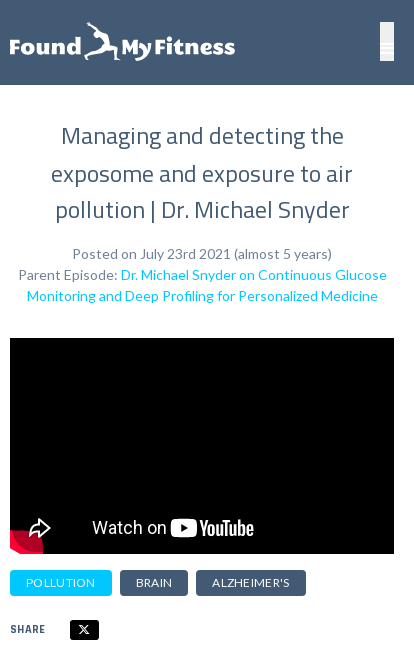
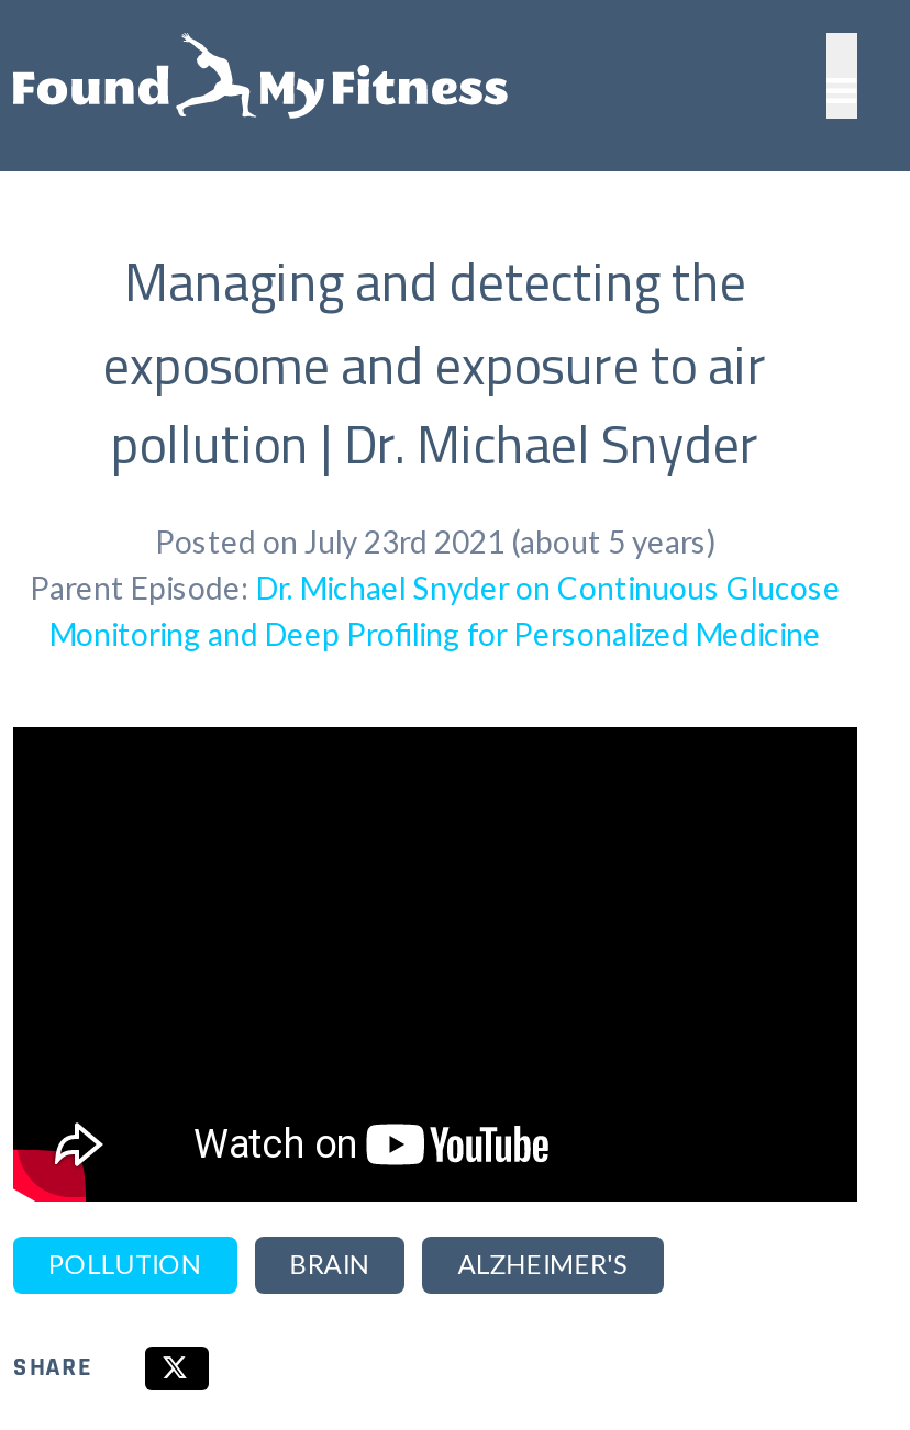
[72,245,332,262] Posted on July 23rd 2021 (almost 5 years) -> [155,523,715,560] Posted on July 23rd 2021 (about 5 years)

